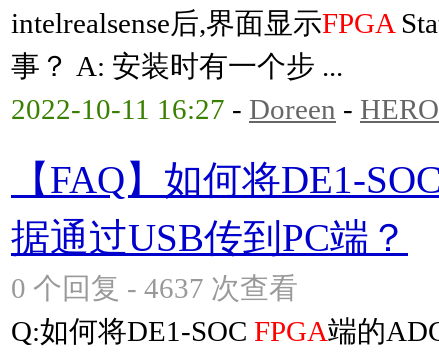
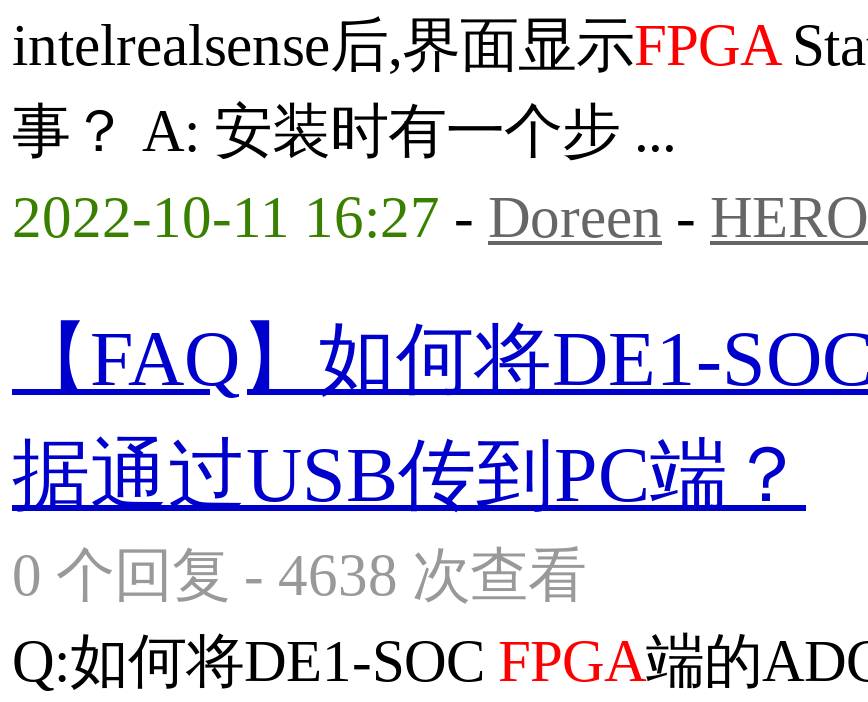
[11,272,298,304] 0 个回复 - 4637 次查看 -> [12,543,586,607] 0 个回复 - 4638 次查看

